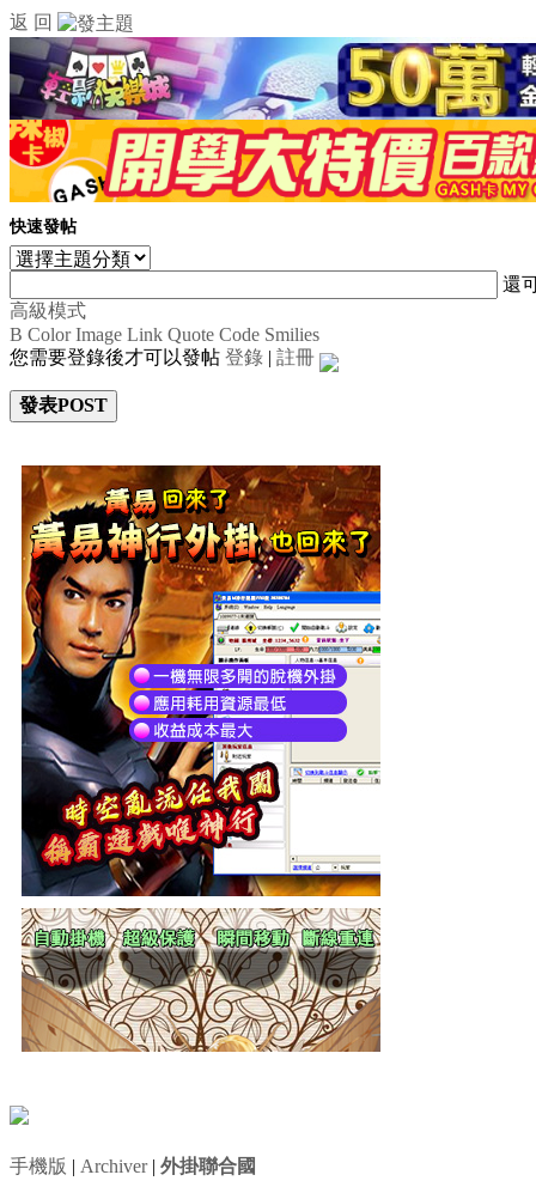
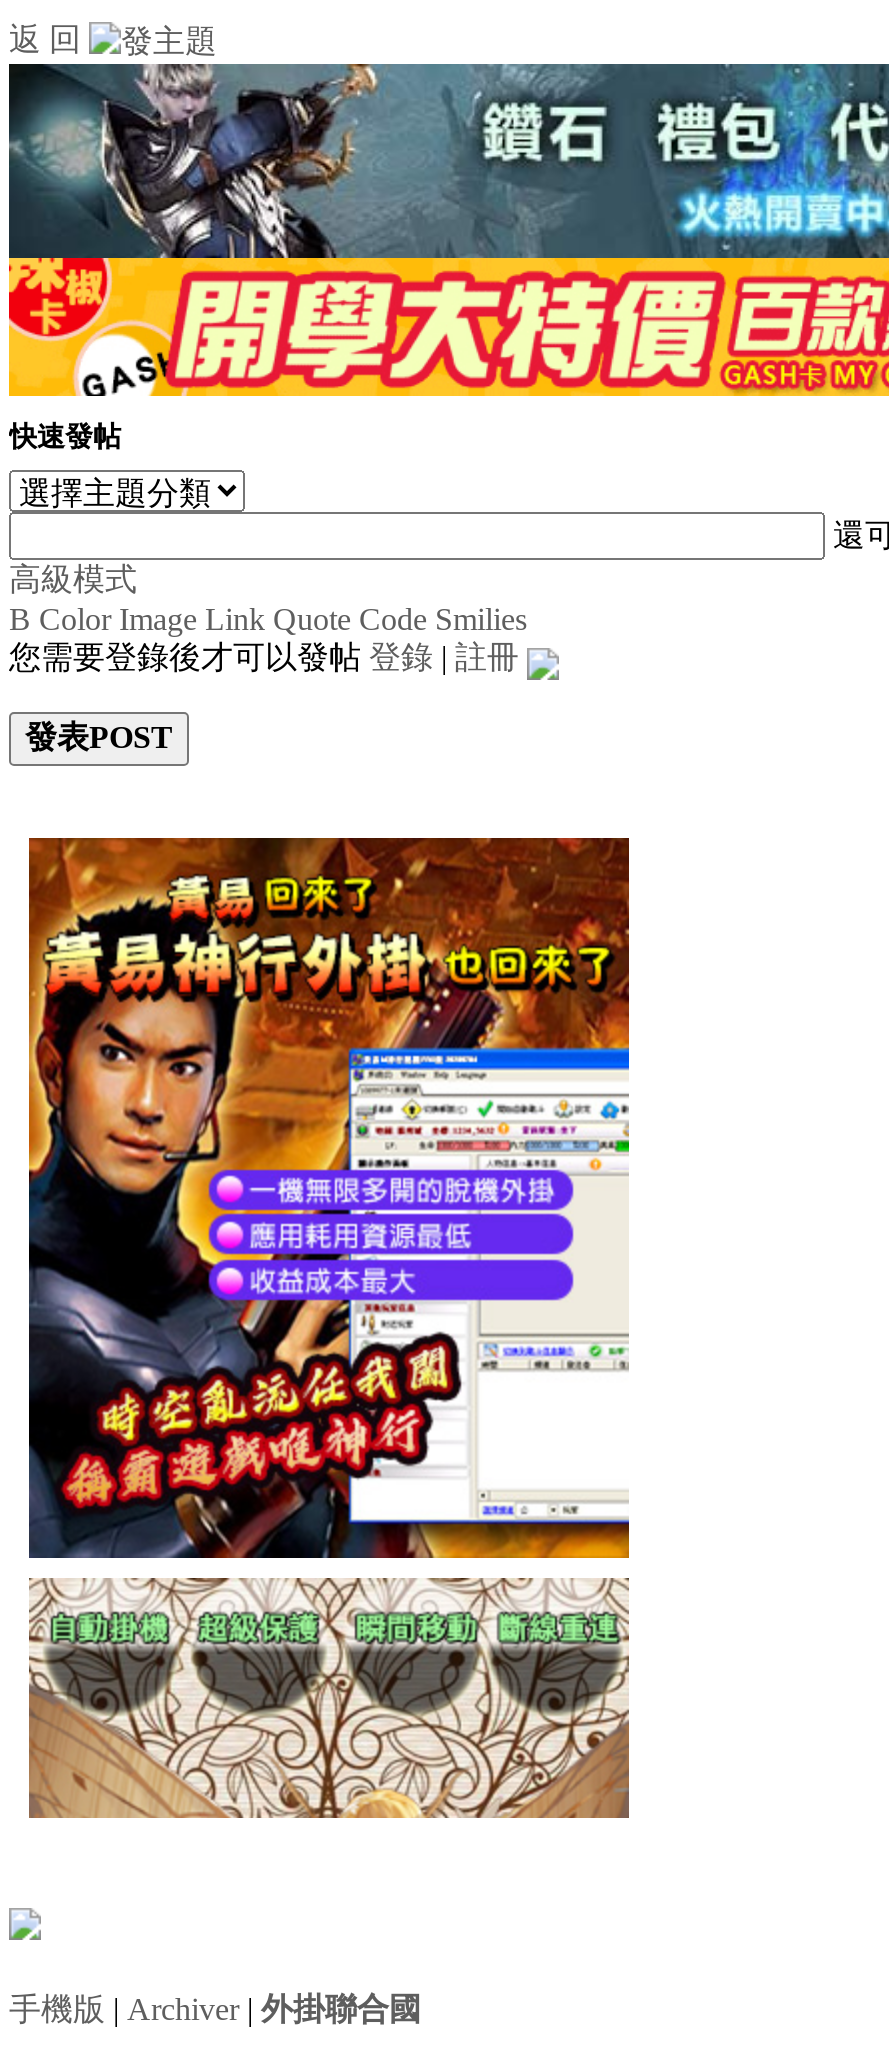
[10,36,532,121] [image] -> [9,62,883,260] [image]

